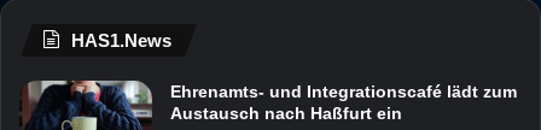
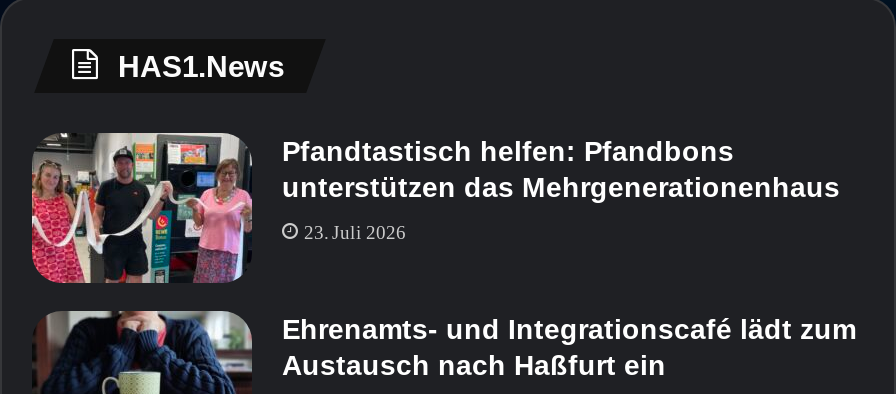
none -> [30,130,840,286] [image] | Pfandtastisch helfen: Pfandbons | unterstützen das Mehrgenerationenhaus | 23. Juli 2026

